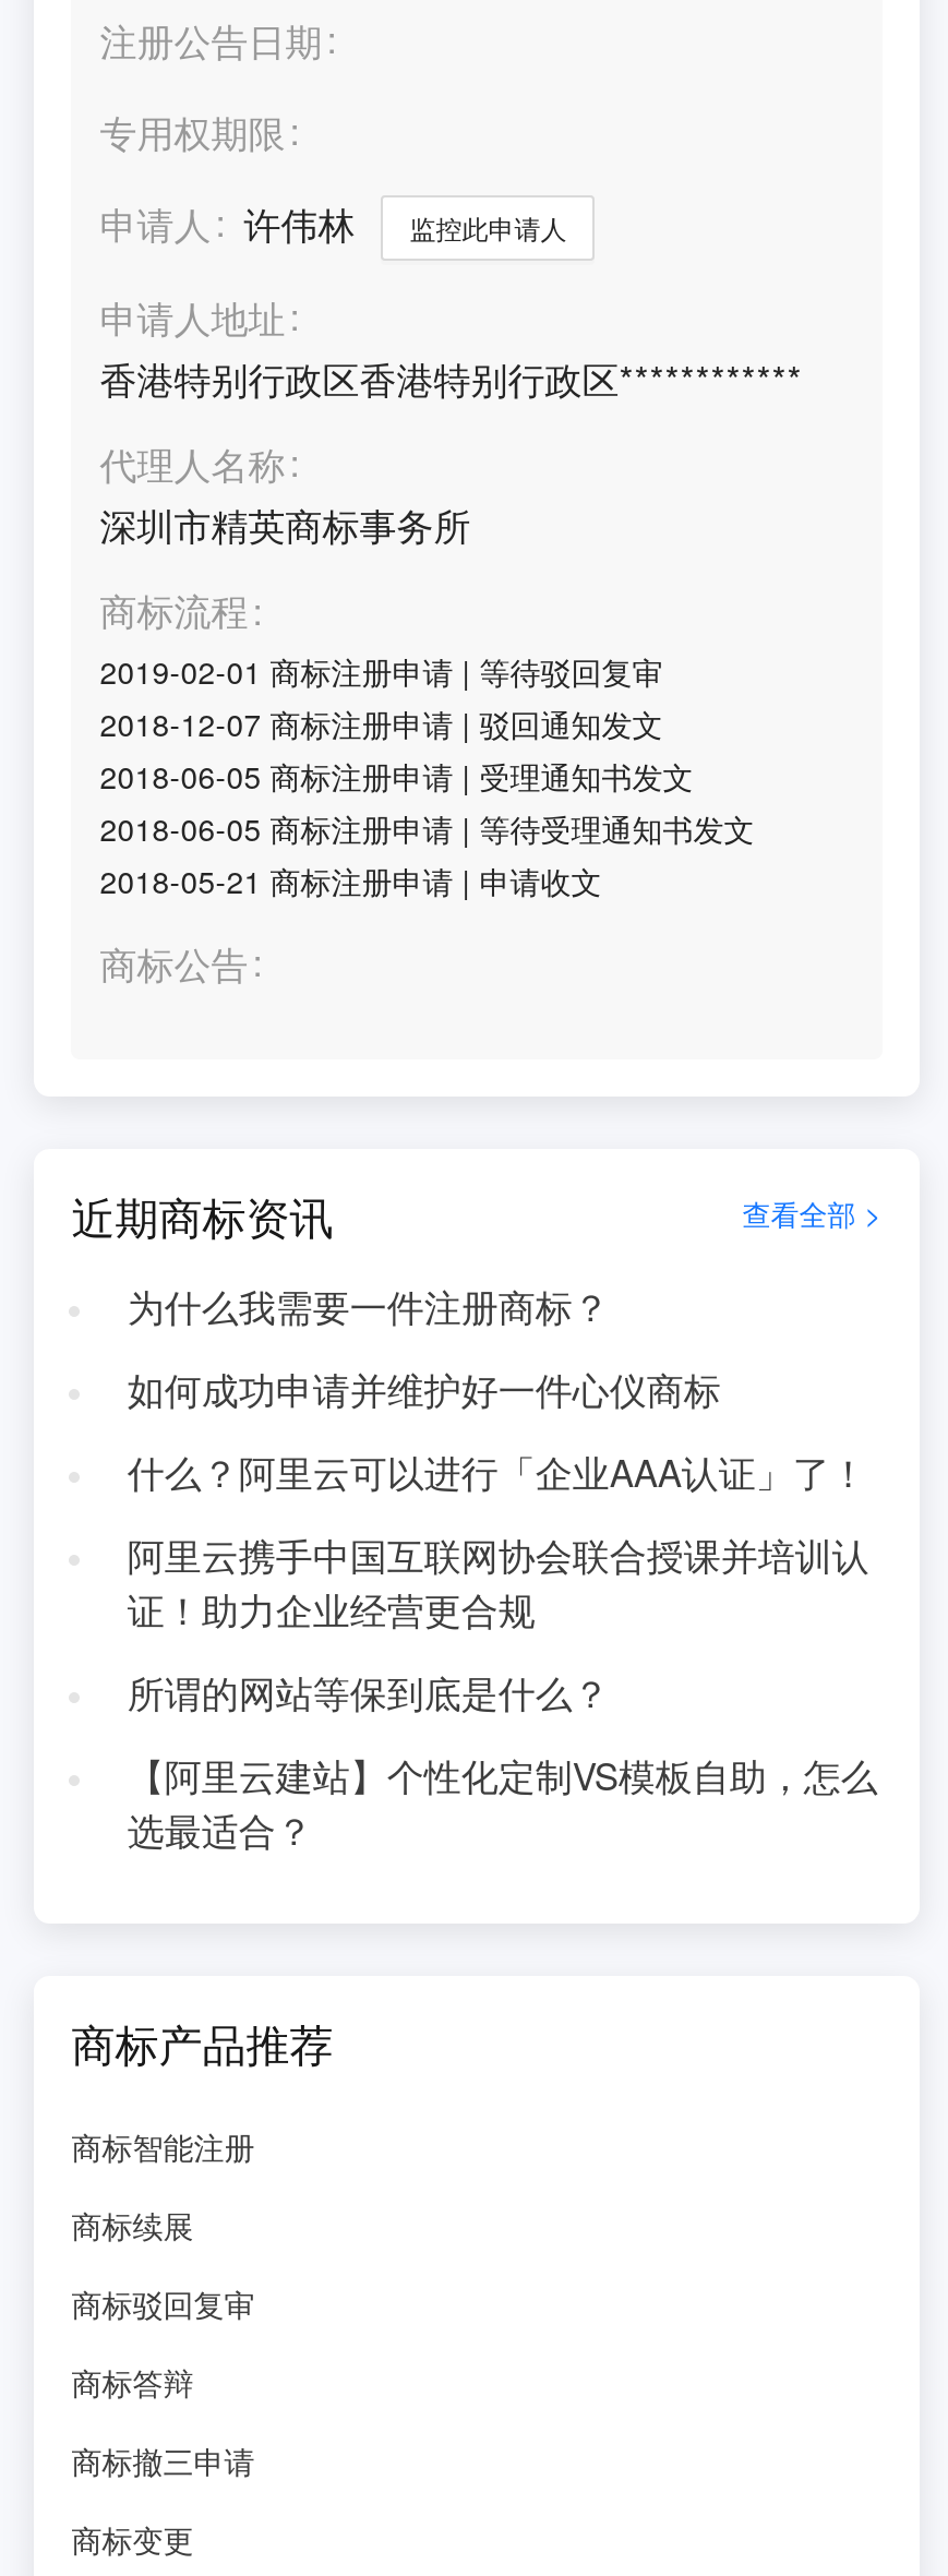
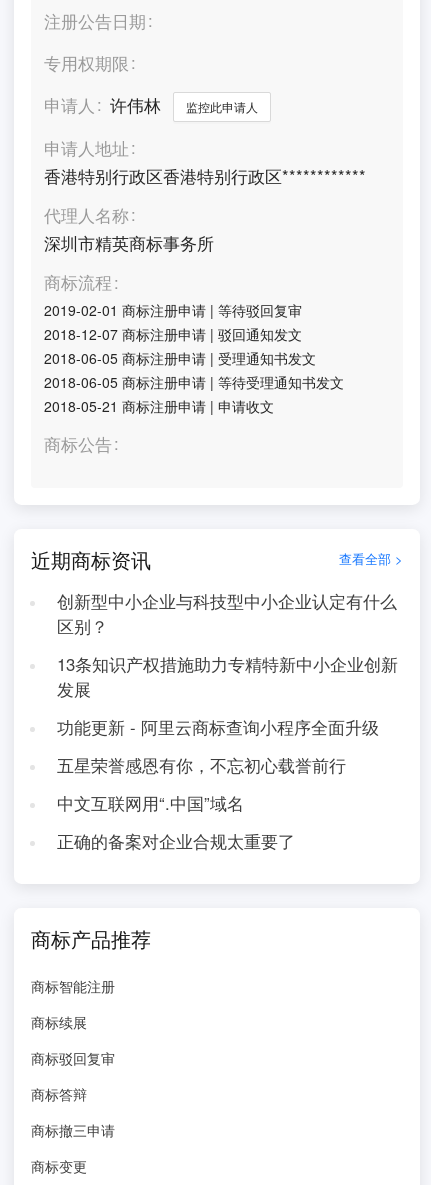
[127,1280,609,1332] 为什么我需要一件注册商标？ -> [57,589,397,638] 创新型中小企业与科技型中小企业认定有什么 | 区别？
[127,1363,721,1415] 如何成功申请并维护好一件心仪商标 -> [57,652,398,701] 13条知识产权措施助力专精特新中小企业创新 | 发展
[127,1446,867,1498] 什么？阿里云可以进行「企业AAA认证」了！ -> [57,715,379,739] 功能更新 - 阿里云商标查询小程序全面升级
[127,1529,869,1636] 阿里云携手中国互联网协会联合授课并培训认 | 证！助力企业经营更合规 -> [57,753,346,777] 五星荣誉感恩有你，不忘初心载誉前行
[127,1666,609,1718] 所谓的网站等保到底是什么？ -> [57,791,244,815] 中文互联网用“.中国”域名
[127,1749,878,1856] 【阿里云建站】个性化定制VS模板自助，怎么 | 选最适合？ -> [57,829,295,853] 正确的备案对企业合规太重要了

